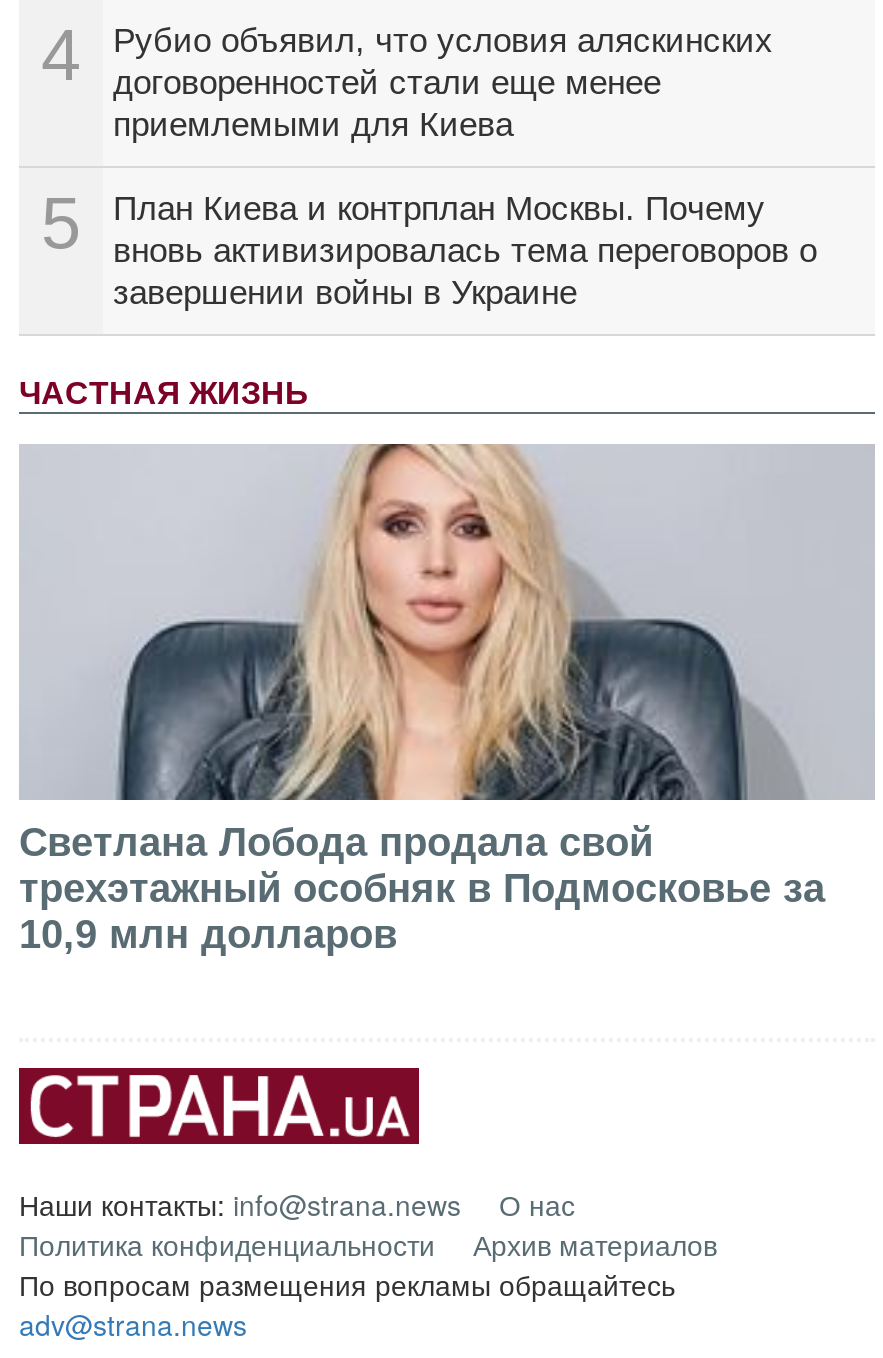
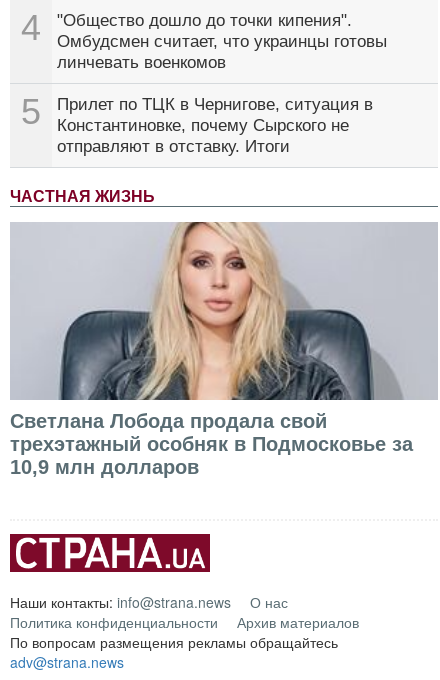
[113,22,773,144] Рубио объявил, что условия аляскинских | договоренностей стали еще менее | приемлемыми для Киева -> [57,11,387,72] "Общество дошло до точки кипения". | Омбудсмен считает, что украинцы готовы | линчевать военкомов
[113,190,817,312] План Киева и контрплан Москвы. Почему | вновь активизировалась тема переговоров о | завершении войны в Украине -> [57,95,373,156] Прилет по ТЦК в Чернигове, ситуация в | Константиновке, почему Сырского не | отправляют в отставку. Итоги

